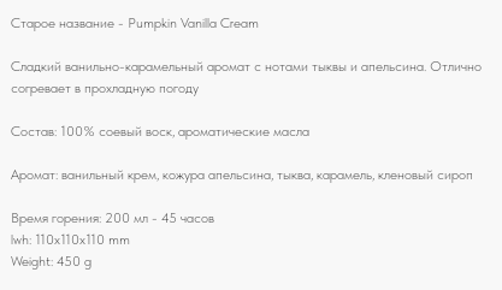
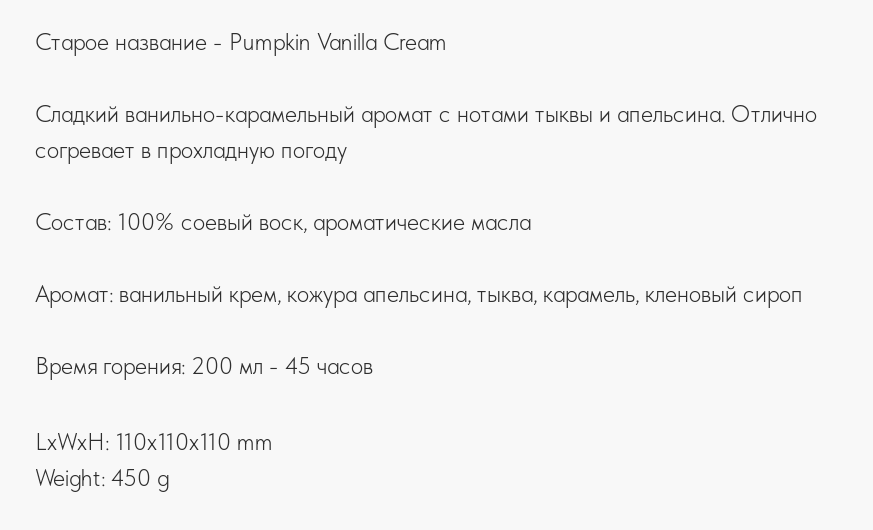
[11,231,130,248] lwh: 110x110x110 mm -> [35,429,273,457] LxWxH: 110x110x110 mm

